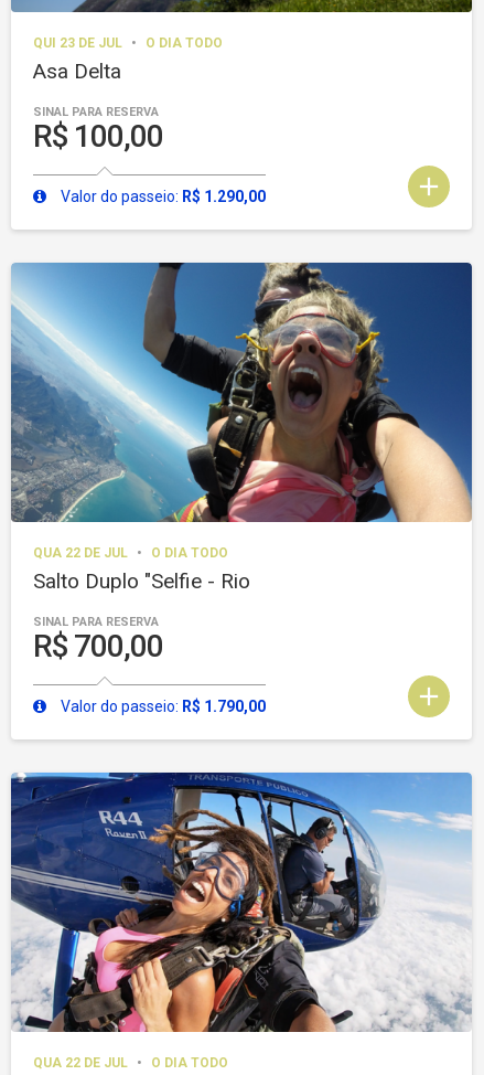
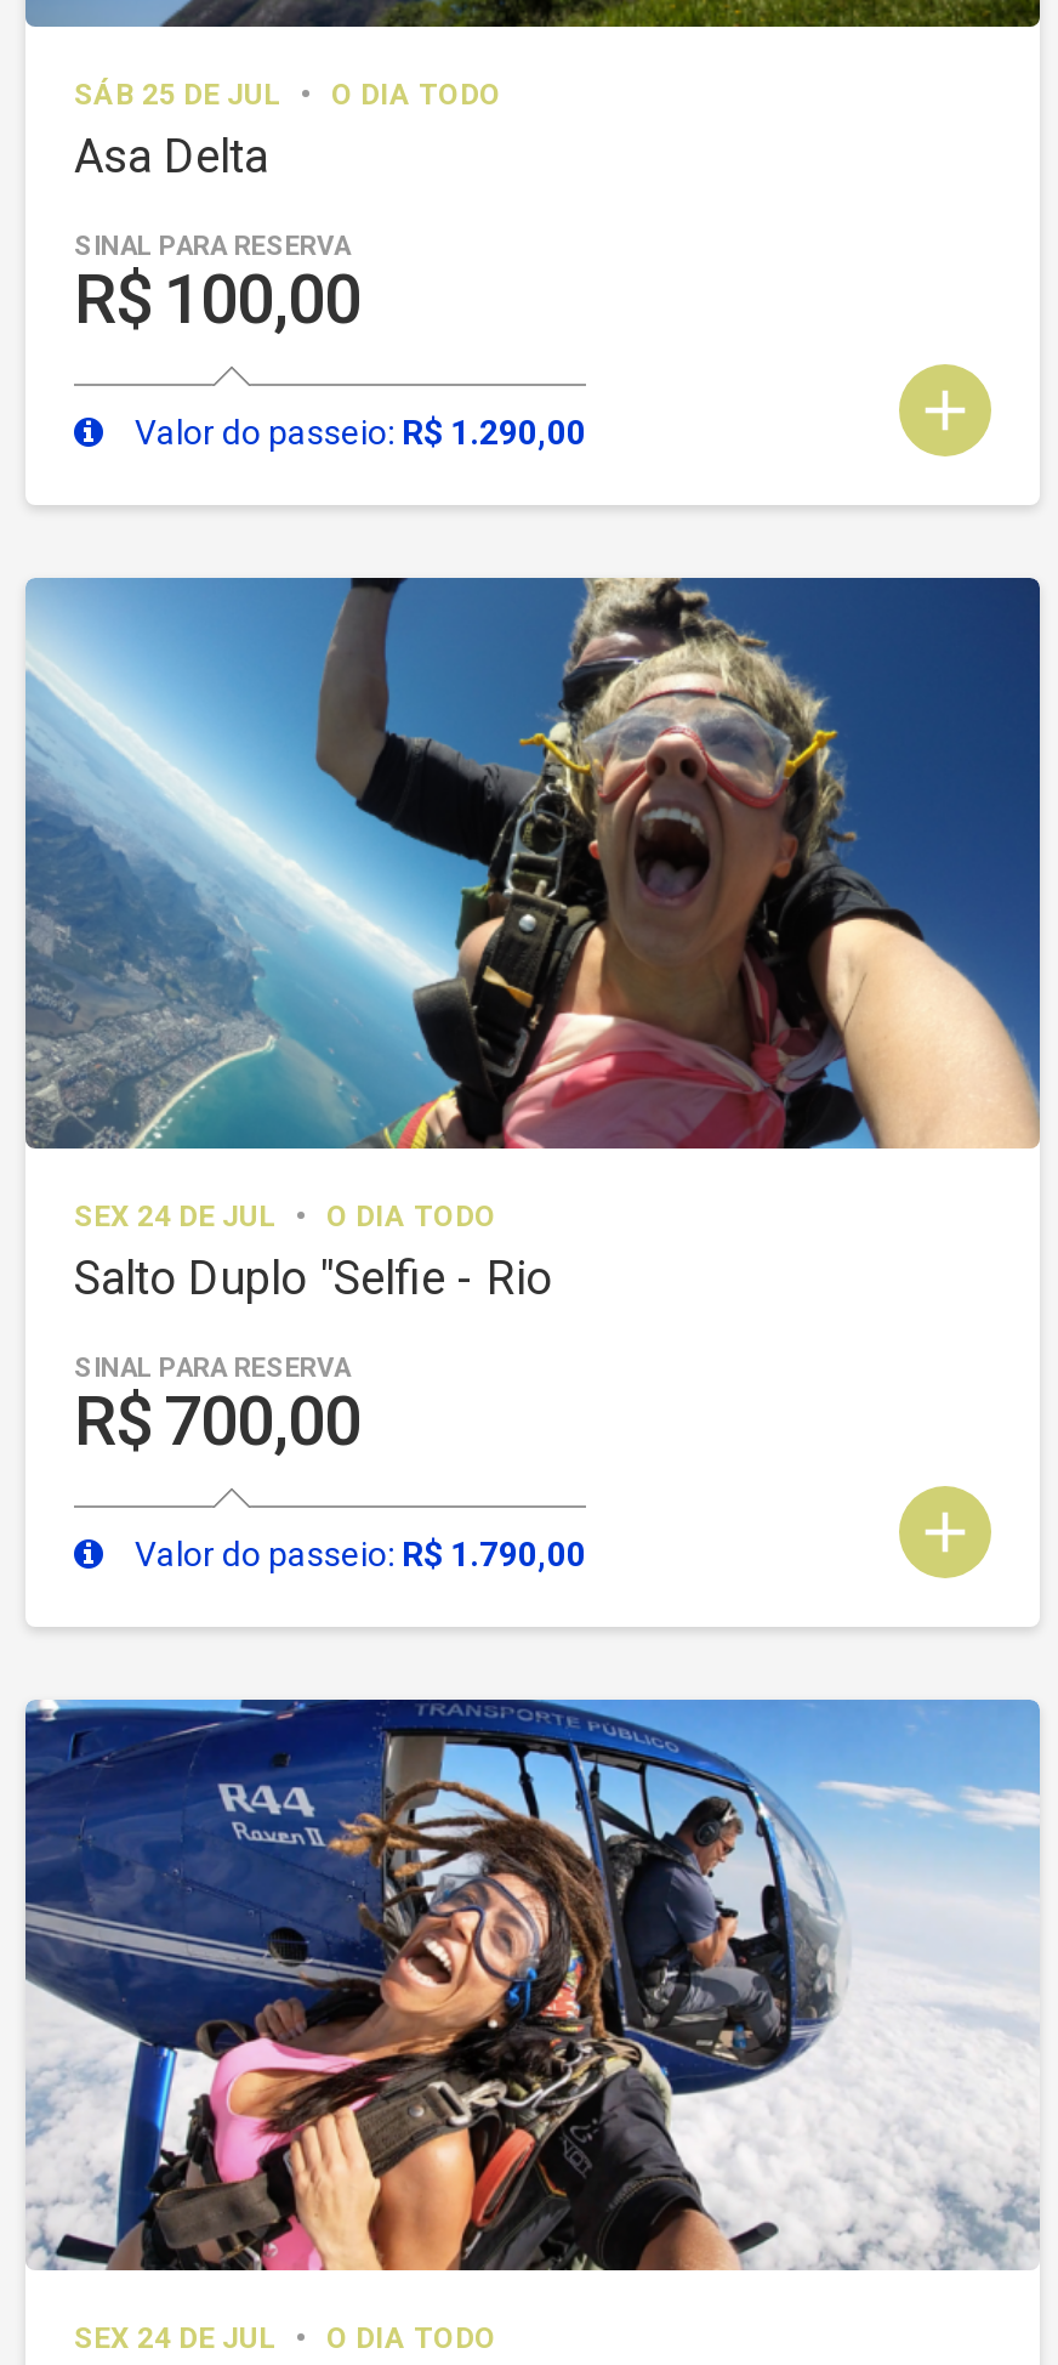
[33,35,223,50] QUI 23 DE JUL O DIA TODO -> [74,77,501,111] SÁB 25 DE JUL O DIA TODO
[33,545,228,560] QUA 22 DE JUL O DIA TODO -> [74,1199,496,1233] SEX 24 DE JUL O DIA TODO
[33,1055,228,1070] QUA 22 DE JUL O DIA TODO -> [74,2320,496,2354] SEX 24 DE JUL O DIA TODO

